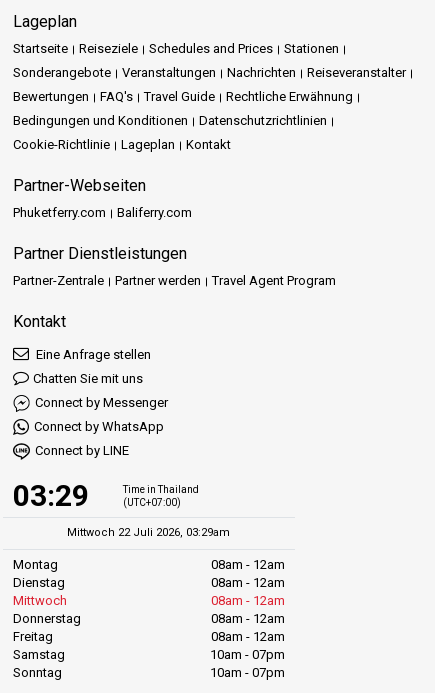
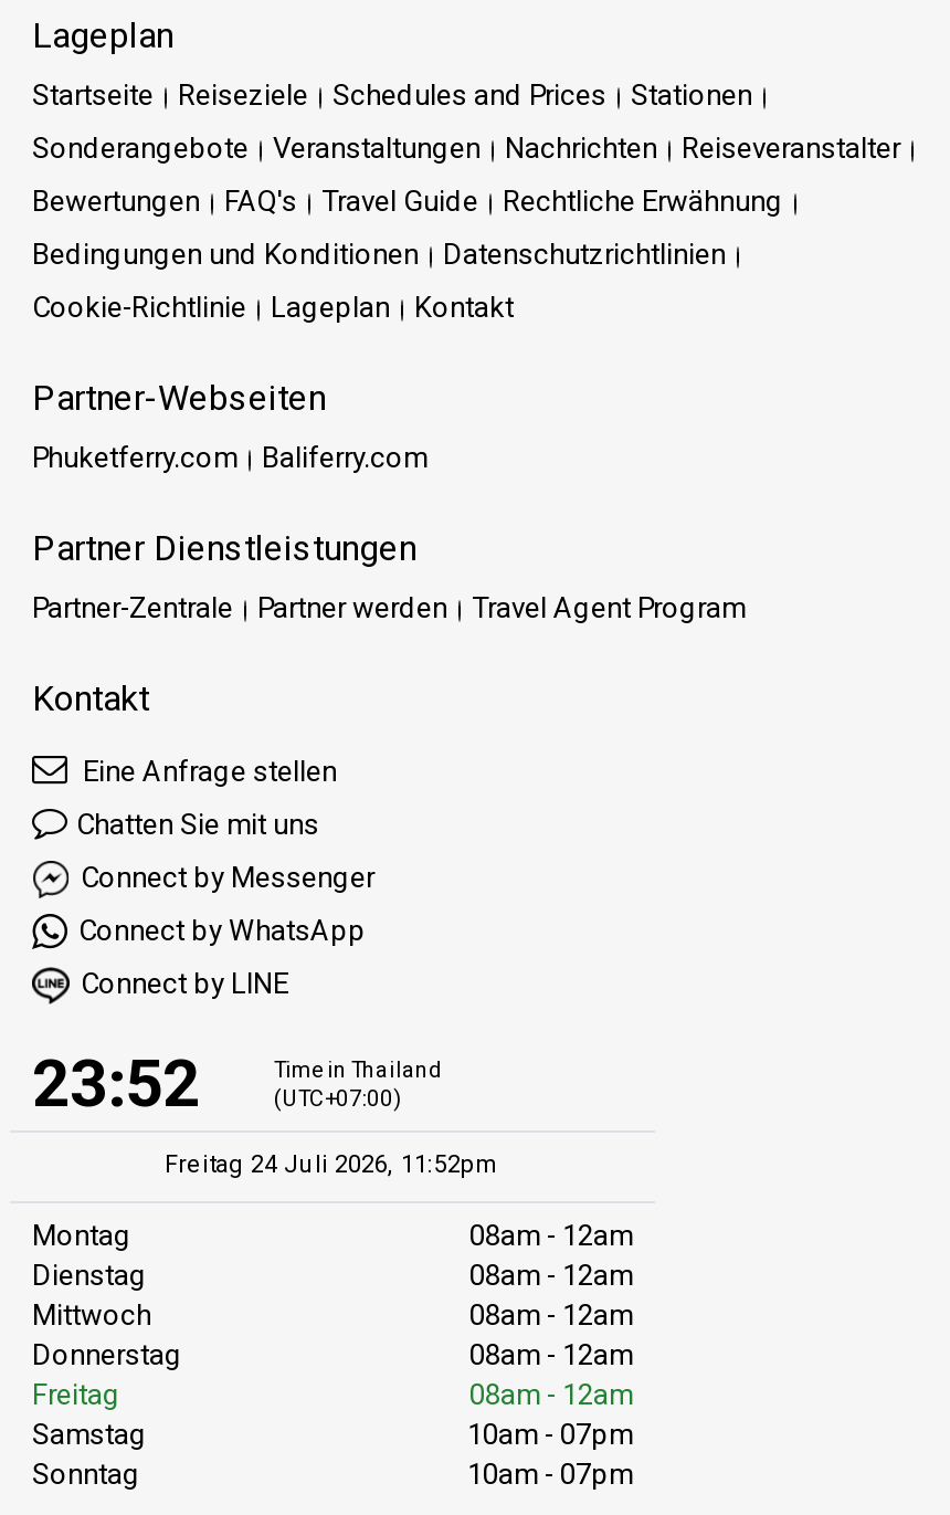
[13,478,89,513] 03:29 -> [32,1045,200,1122] 23:52
[67,526,230,539] Mittwoch 22 Juli 2026, 03:29am -> [165,1151,500,1179] Freitag 24 Juli 2026, 11:52pm

